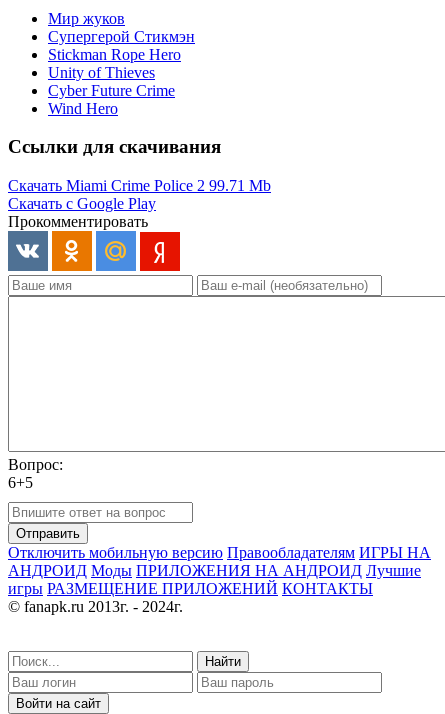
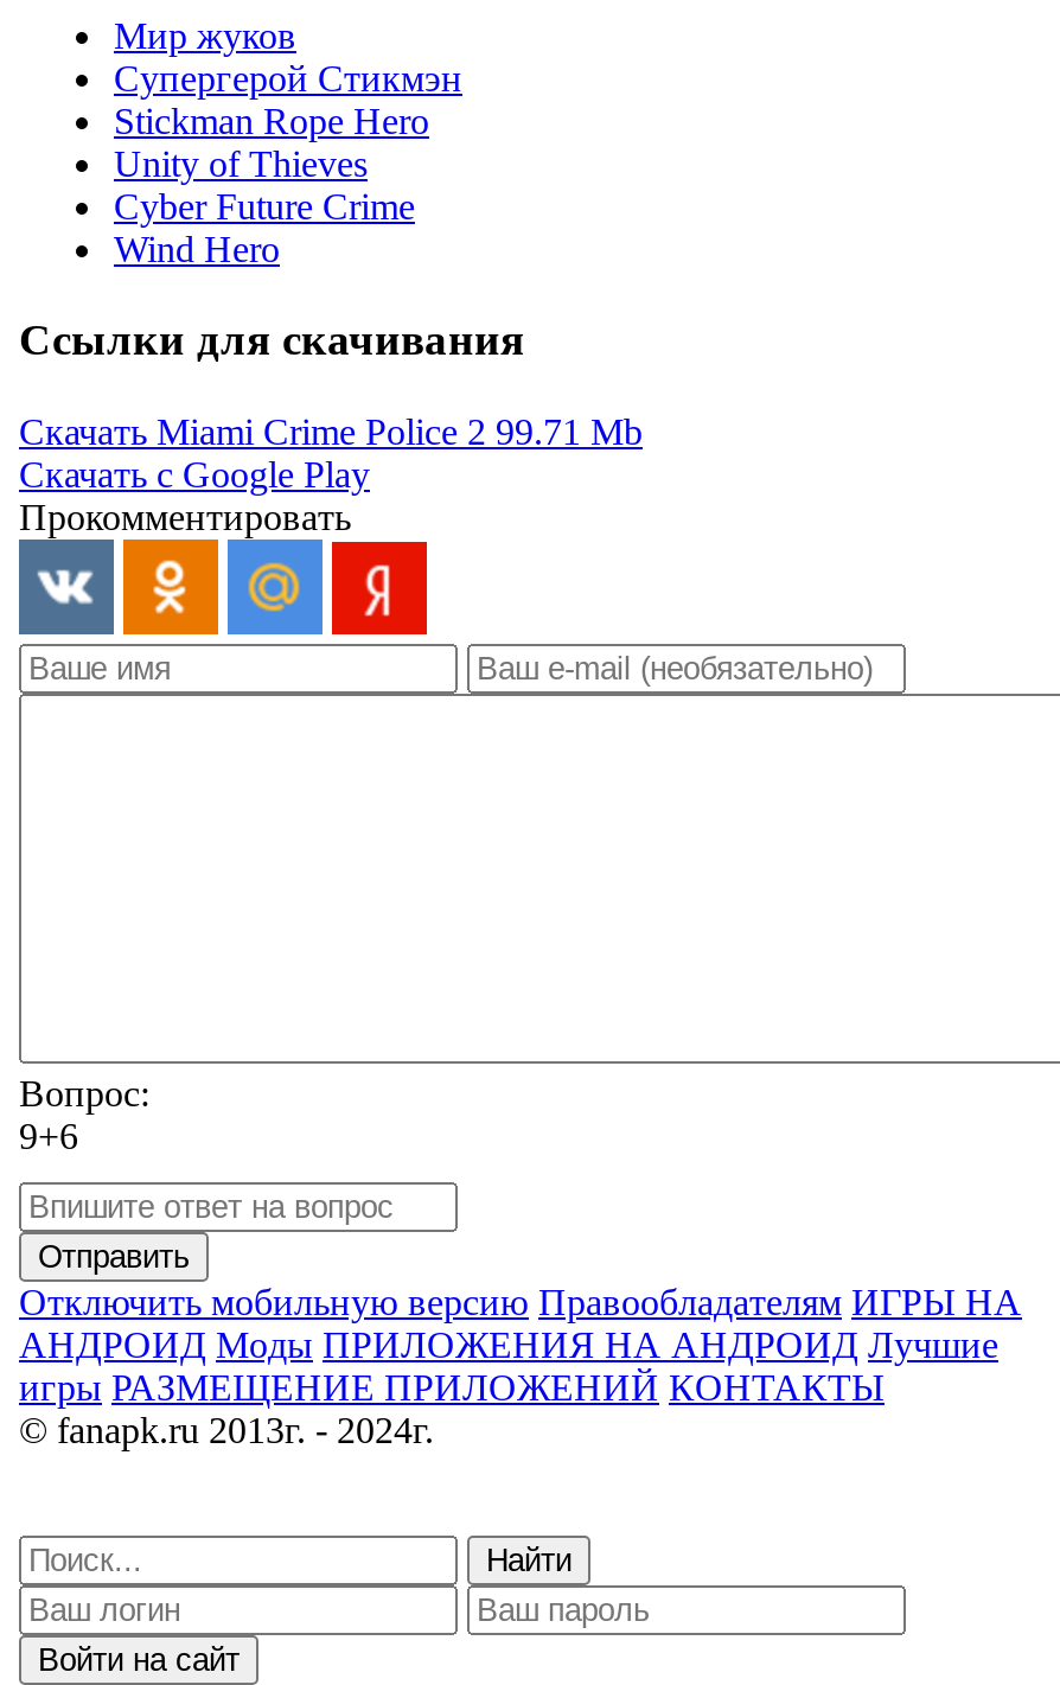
[8,474,33,491] 6+5 -> [19,1116,78,1156] 9+6

